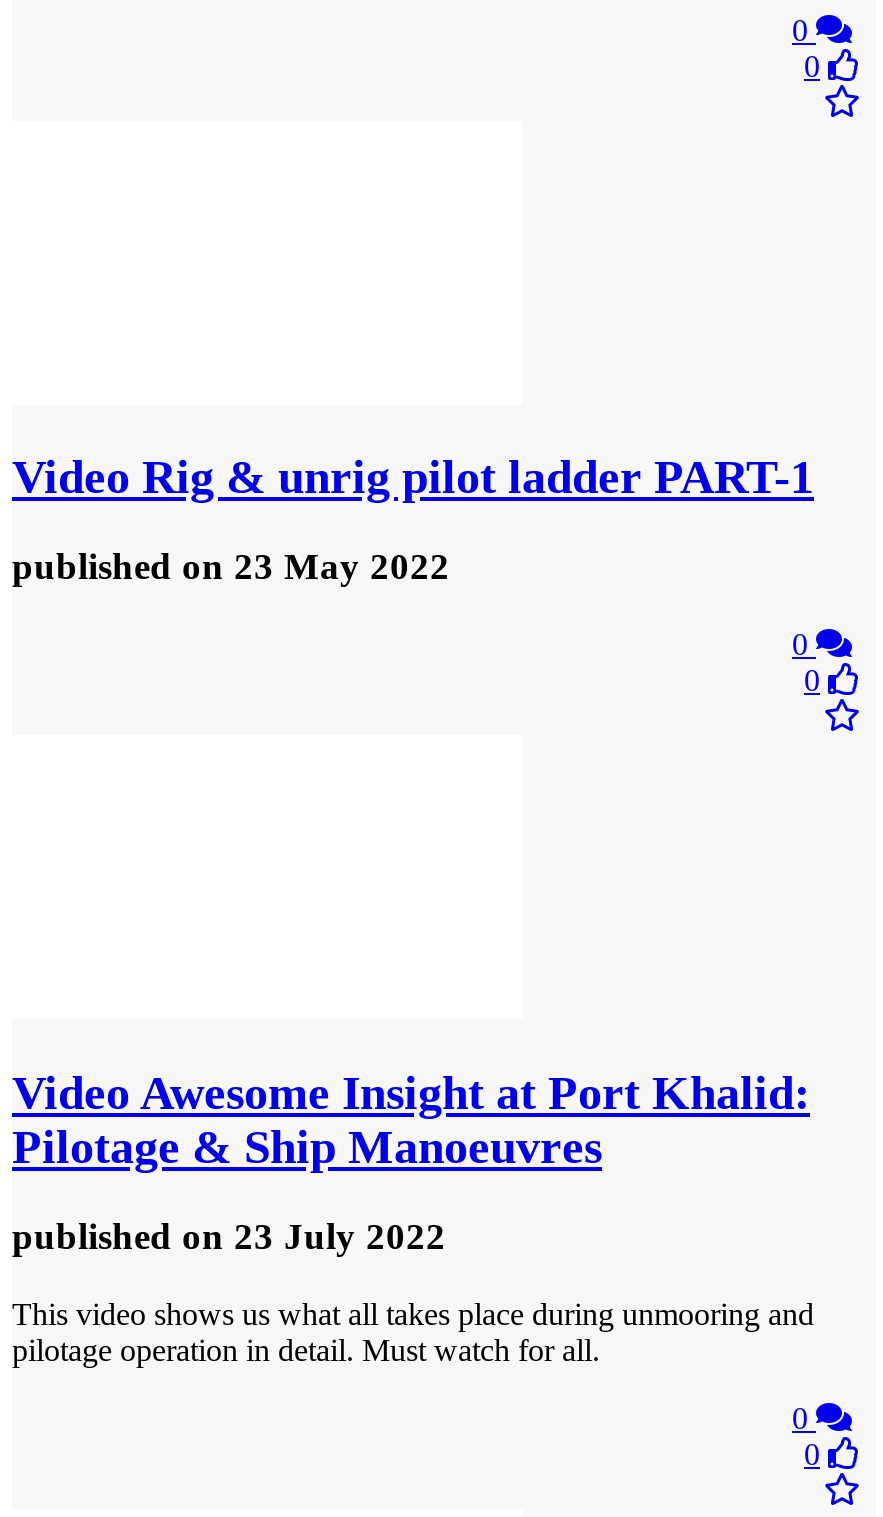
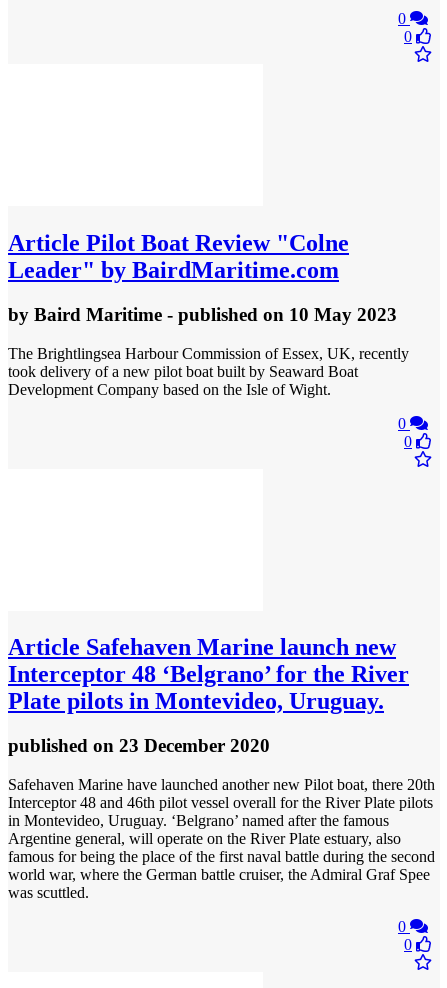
[12,452,814,588] Video Rig & unrig pilot ladder PART-1 | published on 23 May 2022 -> [8,230,409,397] Article Pilot Boat Review "Colne | Leader" by BairdMaritime.com | by Baird Maritime - published on 10 May 2023 | The Brightlingsea Harbour Commission of Essex, UK, recently | took delivery of a new pilot boat built by Seaward Boat | Development Company based on the Isle of Wight.
[12,1067,810,1173] Video Awesome Insight at Port Khalid: | Pilotage & Ship Manoeuvres -> [8,634,409,714] Article Safehaven Marine launch new | Interceptor 48 ‘Belgrano’ for the River | Plate pilots in Montevideo, Uruguay.
[12,1215,446,1257] published on 23 July 2022 -> [8,735,270,756] published on 23 December 2020
[12,1296,814,1366] This video shows us what all takes place during unmooring and | pilotage operation in detail. Must watch for all. -> [8,776,435,901] Safehaven Marine have launched another new Pilot boat, there 20th | Interceptor 48 and 46th pilot vessel overall for the River Plate pilots | in Montevideo, Uruguay. ‘Belgrano’ named after the famous | Argentine general, will operate on the River Plate estuary, also | famous for being the place of the first naval battle during the second | world war, where the German battle cruiser, the Admiral Graf Spee | was scuttled.

